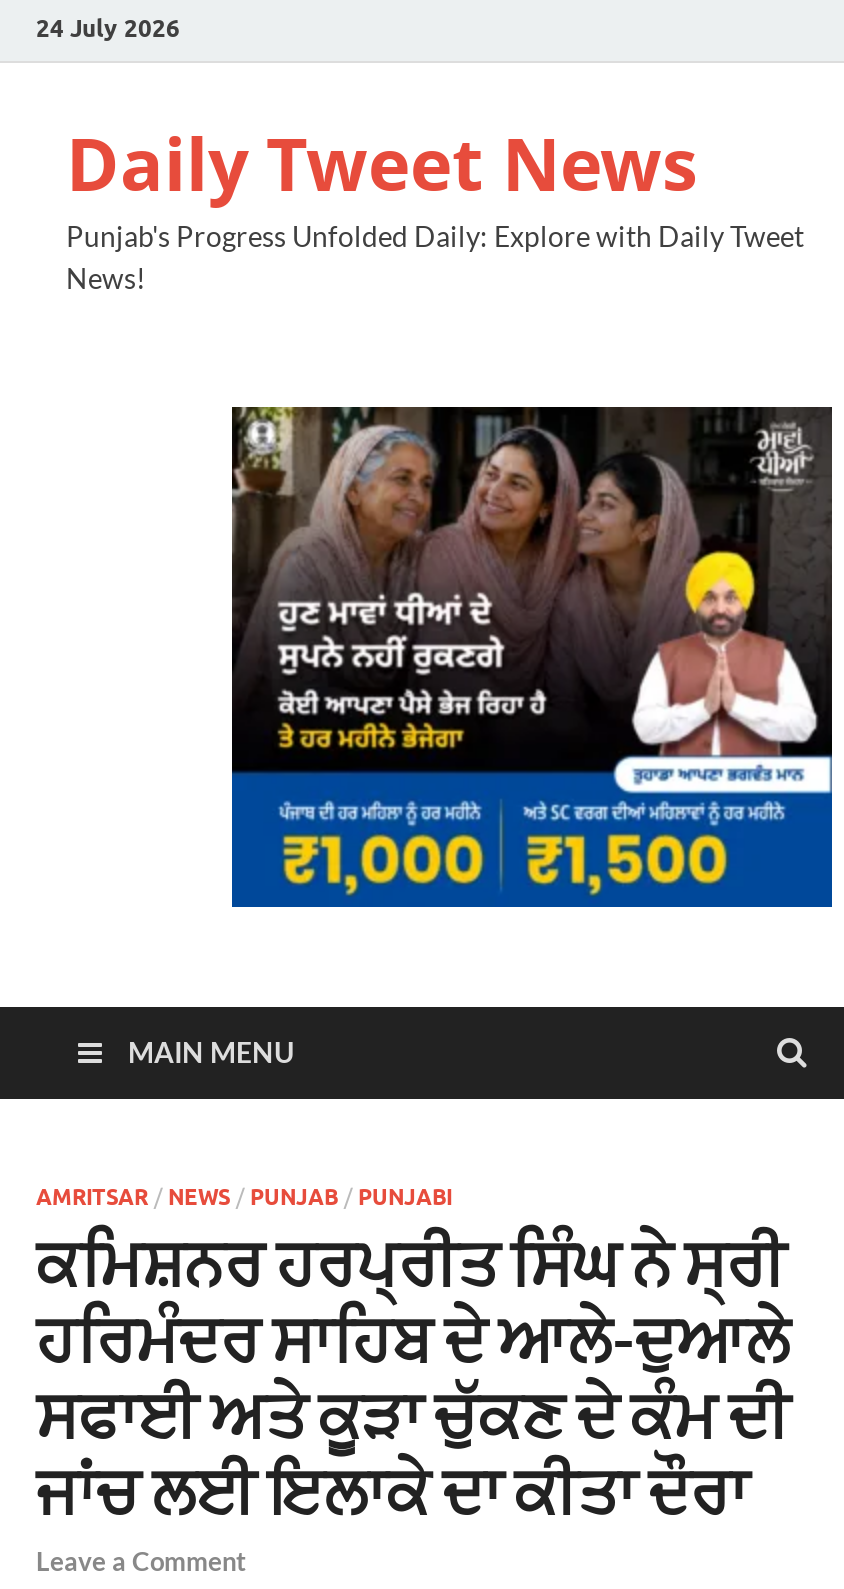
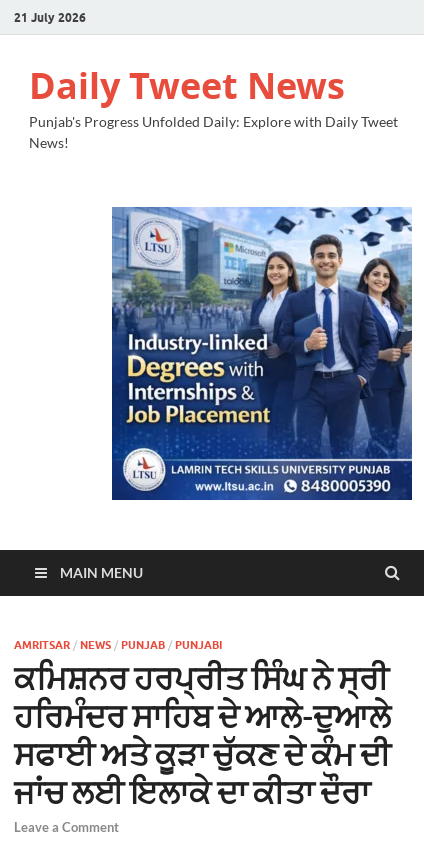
[36,12,180,42] 24 July 2026 -> [14,9,86,24] 21 July 2026
[230,405,834,907] [image] -> [111,206,413,500] [image]

